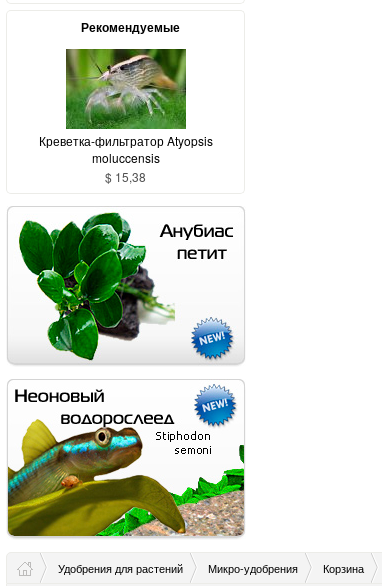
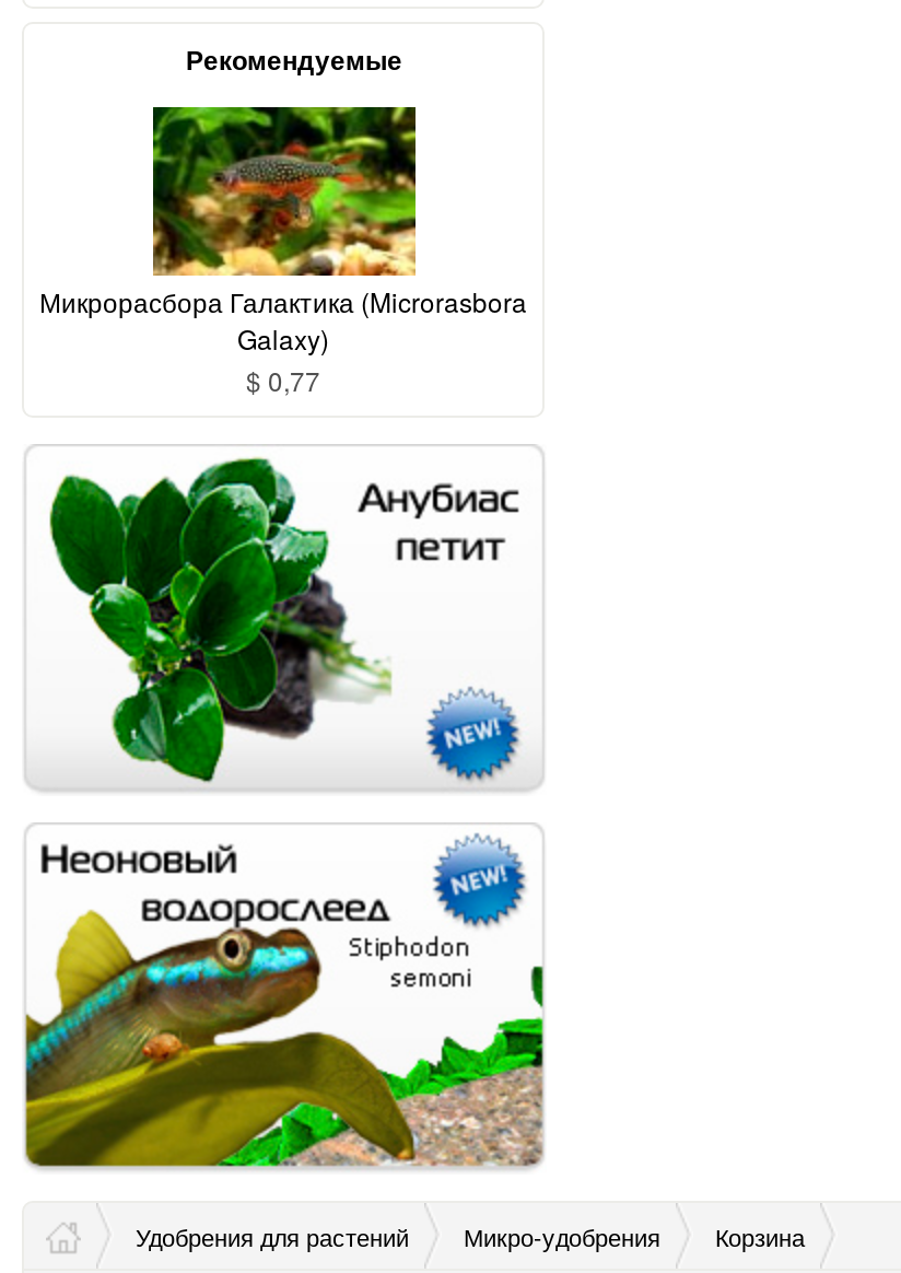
[38,48,212,185] [image] | Креветка-фильтратор Atyopsis | moluccensis | $ 15,38 -> [39,105,527,398] [image] | Микрорасбора Галактика (Microrasbora | Galaxy) | $ 0,77

